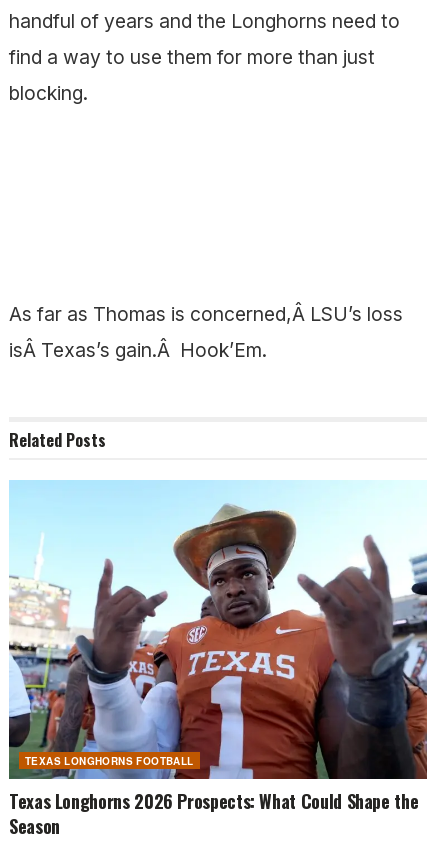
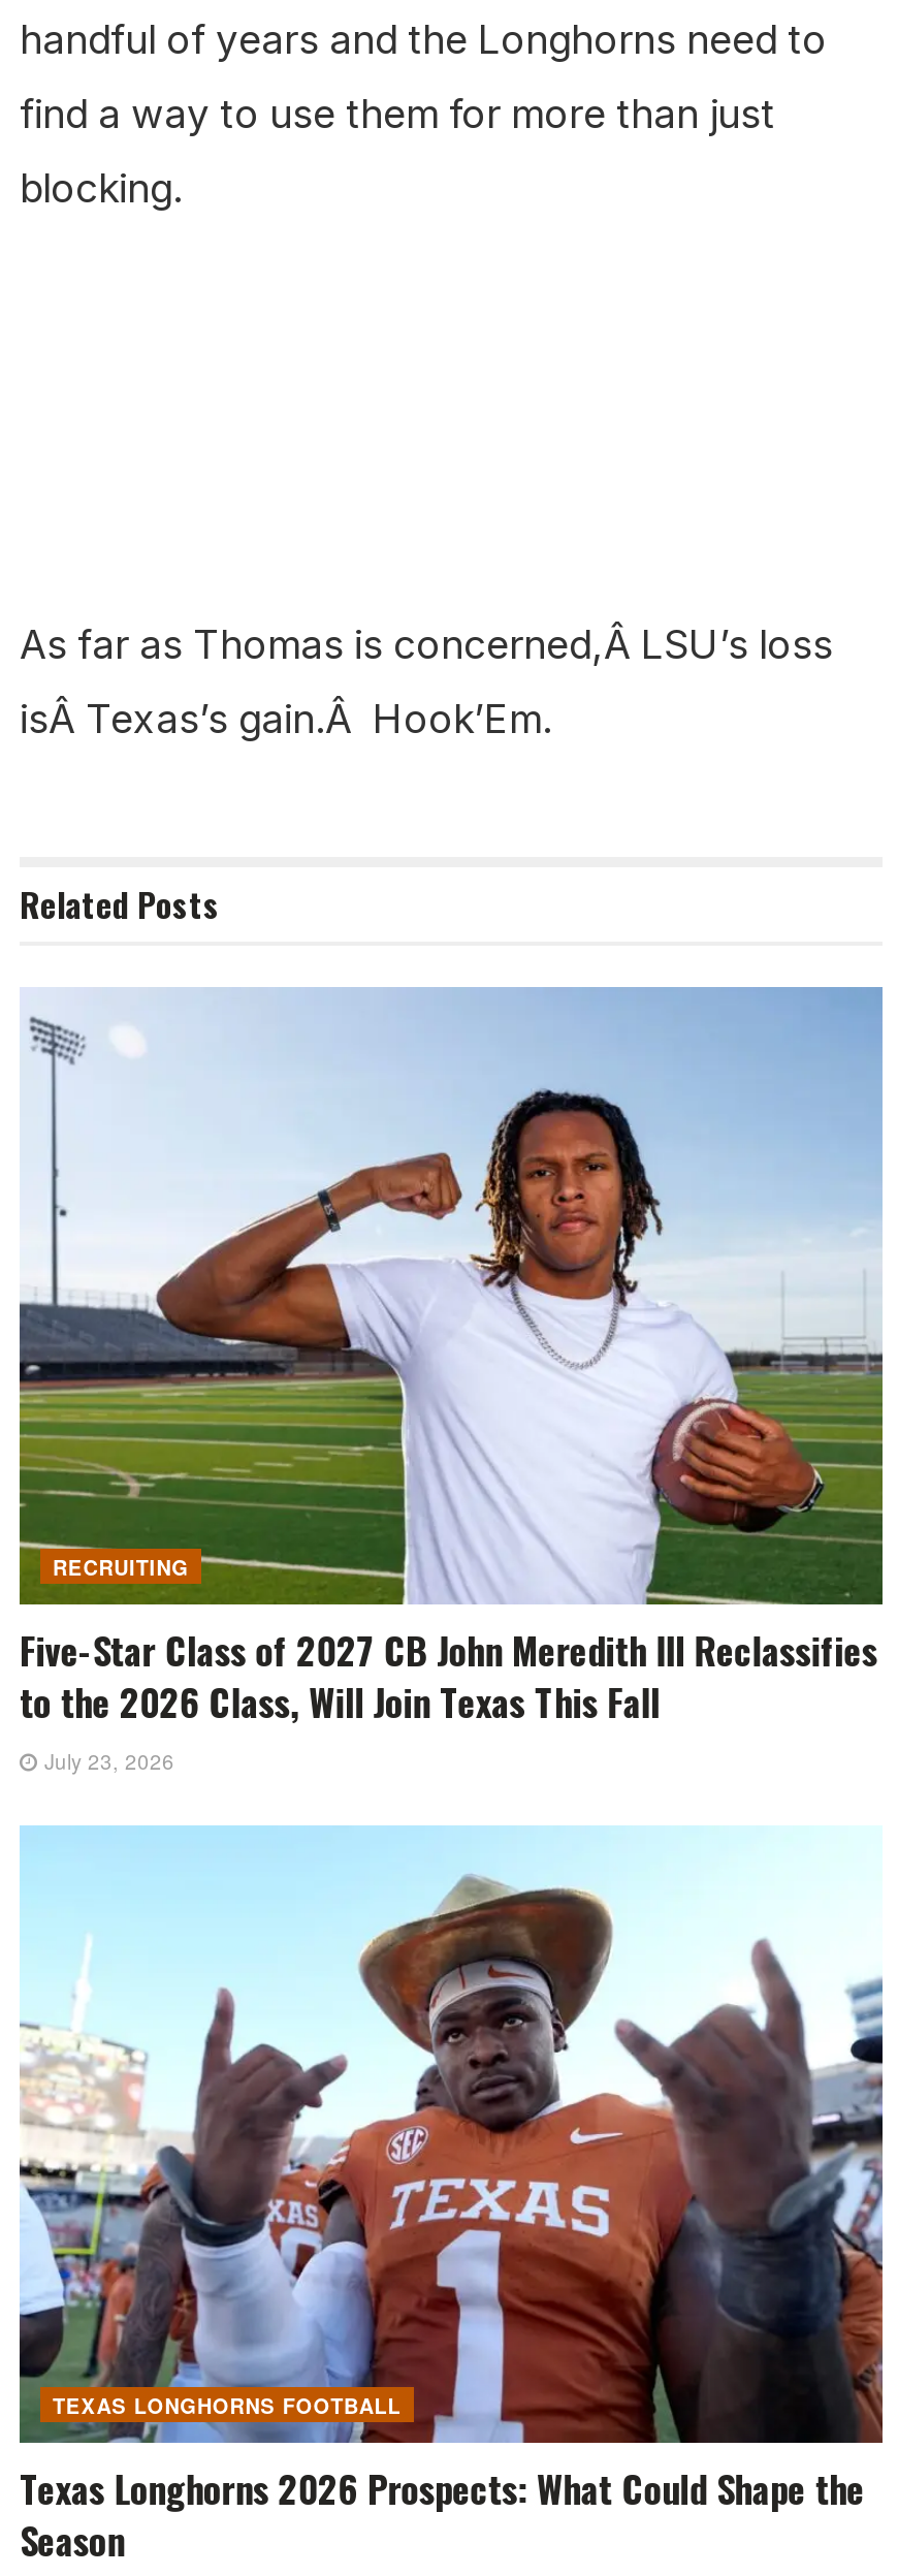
none -> [18,987,885,1776] [image] | RECRUITING | Five-Star Class of 2027 CB John Meredith III Reclassifies | to the 2026 Class, Will Join Texas This Fall | July 23, 2026

